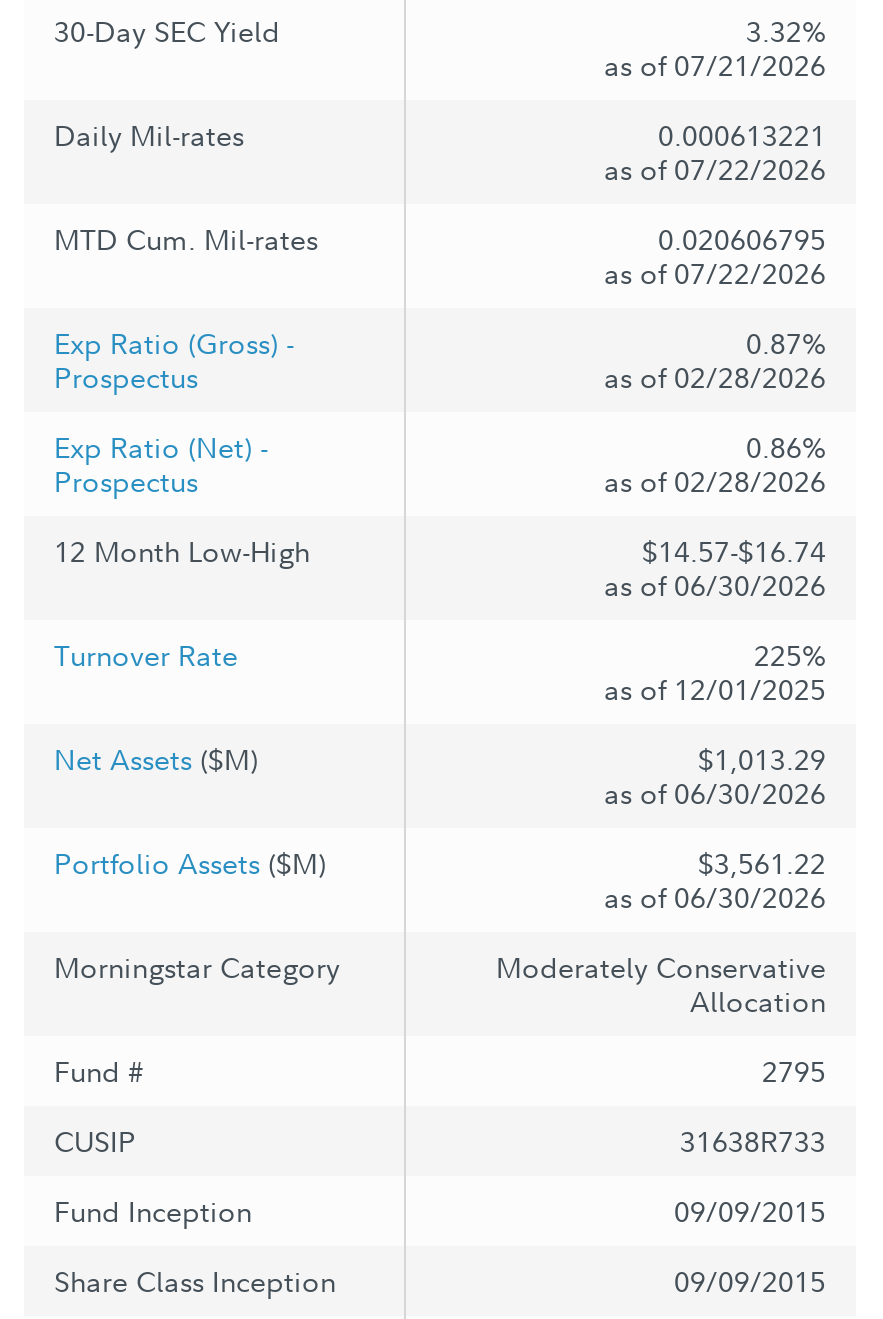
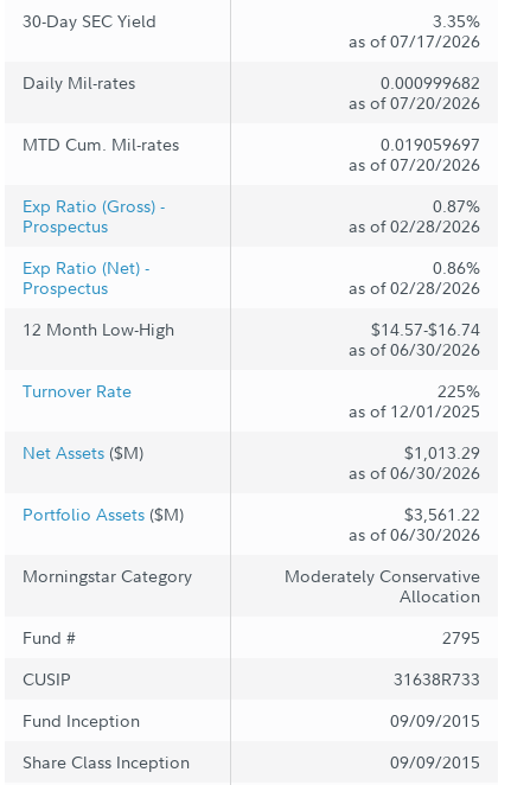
[746,12,826,50] 3.32% -> [433,9,480,32] 3.35%
[604,46,826,84] as of 07/21/2026 -> [349,30,480,52] as of 07/17/2026
[658,116,826,154] 0.000613221 -> [381,71,480,94] 0.000999682
[604,150,826,188] as of 07/22/2026 -> [349,91,480,114] as of 07/20/2026
[658,220,826,258] 0.020606795 -> [381,133,480,155] 0.019059697
[604,254,826,292] as of 07/22/2026 -> [349,153,480,175] as of 07/20/2026

